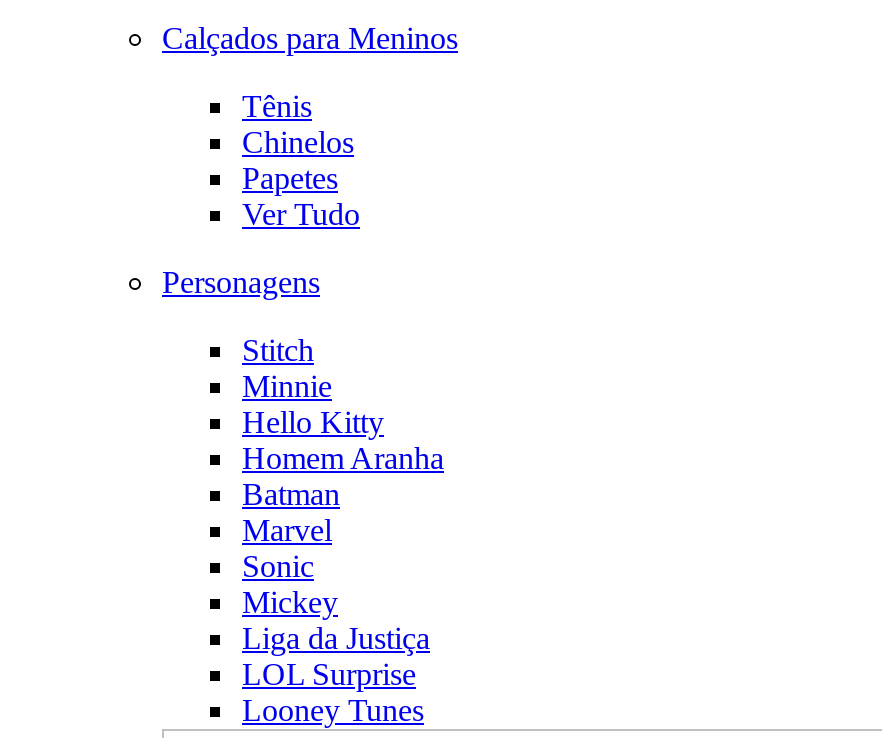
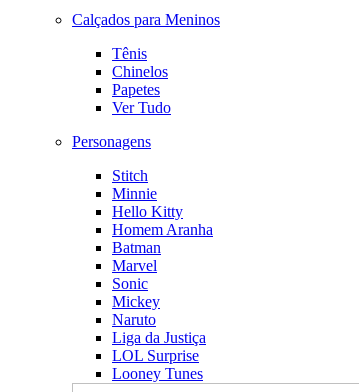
none -> [112,311,156,328] Naruto

